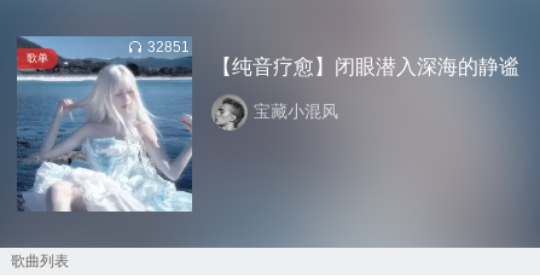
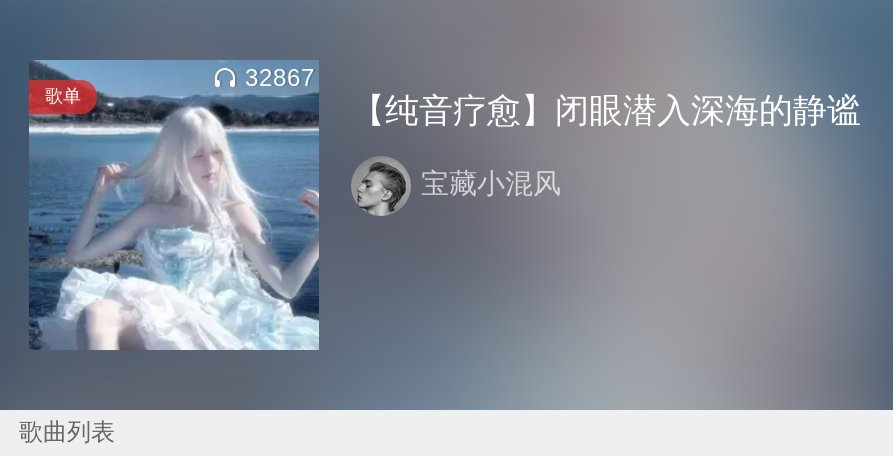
[147,39,190,56] 32851 -> [245,64,315,92] 32867

